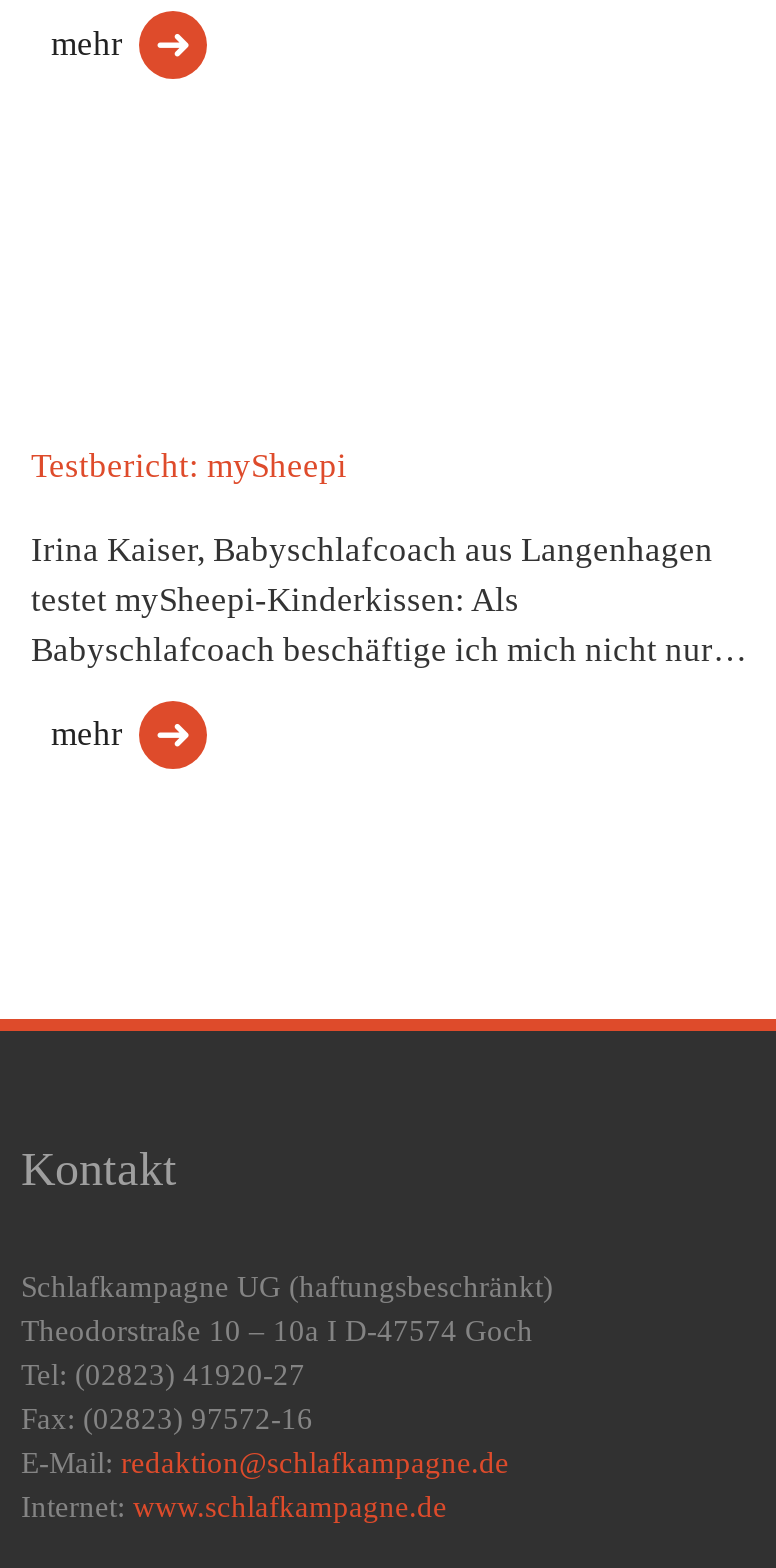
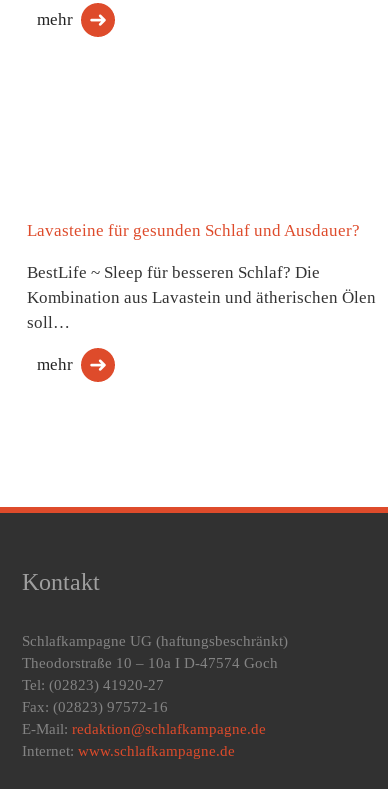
[31,447,347,485] Testbericht: mySheepi -> [27,221,360,240] Lavasteine für gesunden Schlaf und Ausdauer?
[31,531,747,669] Irina Kaiser, Babyschlafcoach aus Langenhagen | testet mySheepi-Kinderkissen: Als | Babyschlafcoach beschäftige ich mich nicht nur… -> [27,263,376,332] BestLife ~ Sleep für besseren Schlaf? Die | Kombination aus Lavastein und ätherischen Ölen | soll…

